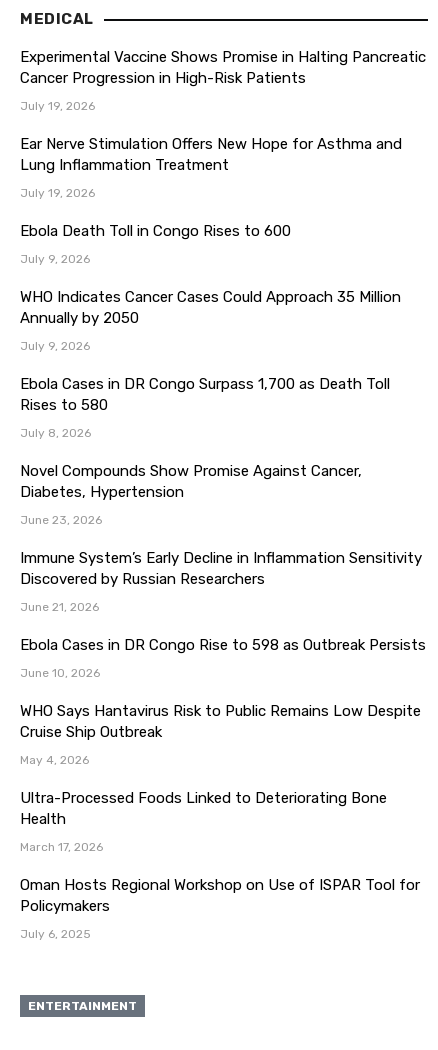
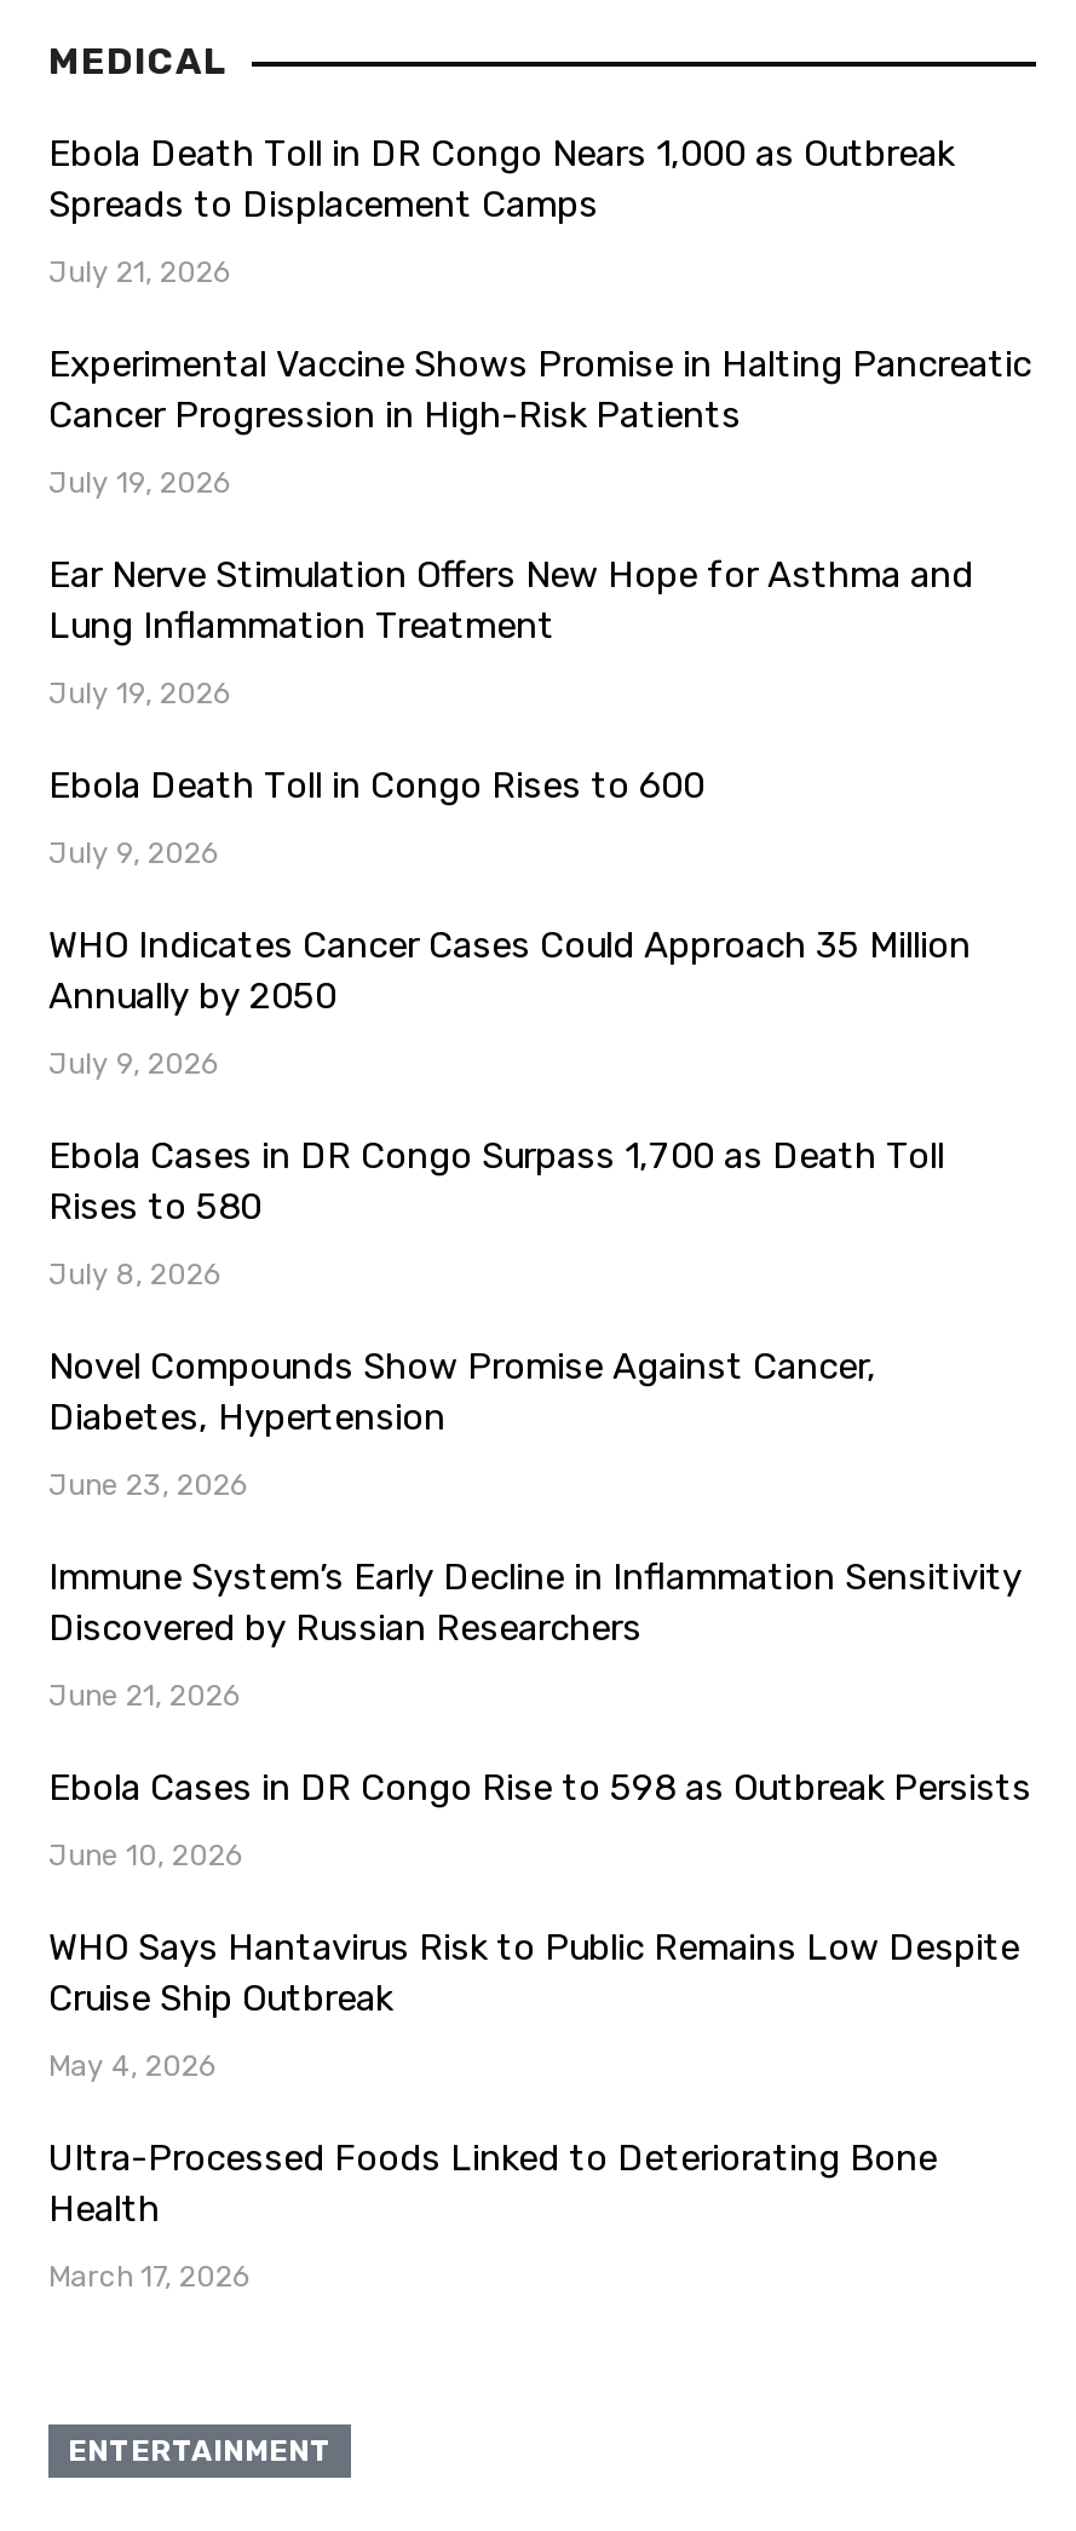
none -> [48,132,954,289] Ebola Death Toll in DR Congo Nears 1,000 as Outbreak | Spreads to Displacement Camps | July 21, 2026
moved [20,48,426,854] -> [48,343,1031,2294]: Experimental Vaccine Shows Promise in Halting Pancreatic | Cancer Progression in High-Risk Patients | July 19, 2026 | ... | Health | March 17, 2026
[20,876,420,941] Oman Hosts Regional Workshop on Use of ISPAR Tool for | Policymakers | July 6, 2025 -> none

